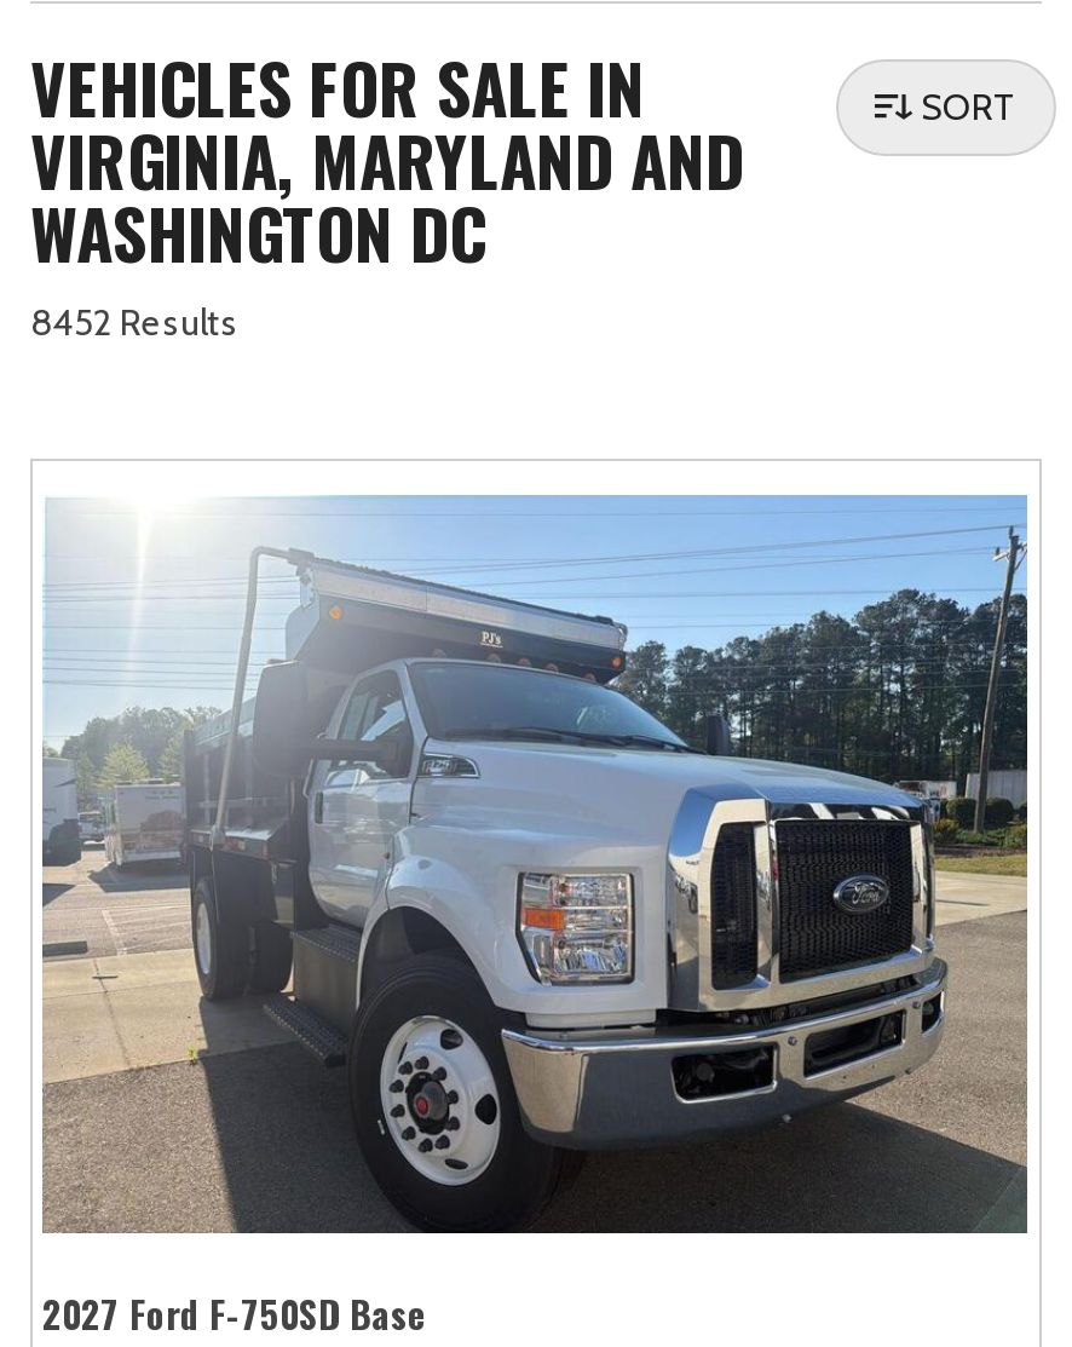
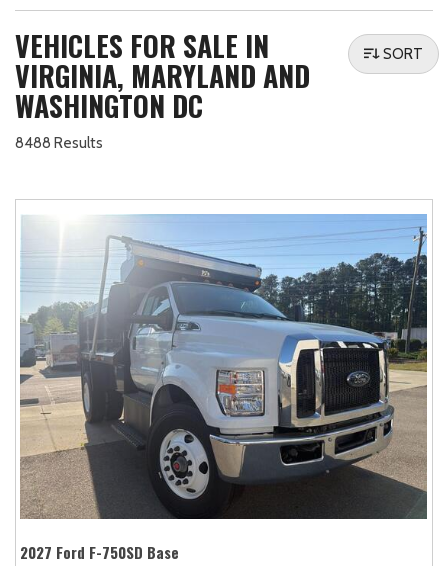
[30,301,238,345] 8452 Results -> [15,134,103,152] 8488 Results

